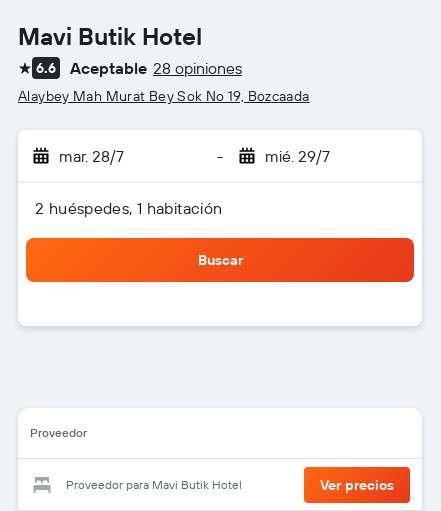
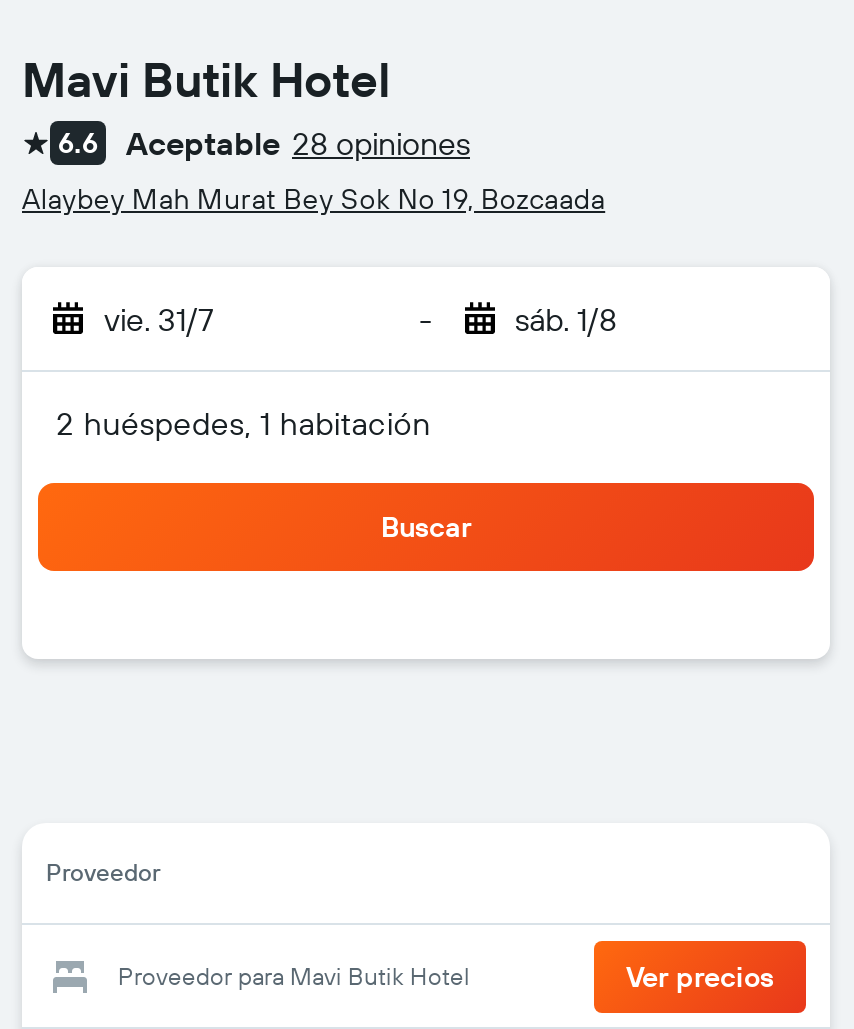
[59,146,124,166] mar. 28/7 -> [104,299,214,339] vie. 31/7
[264,146,329,166] mié. 29/7 -> [515,299,617,339] sáb. 1/8

